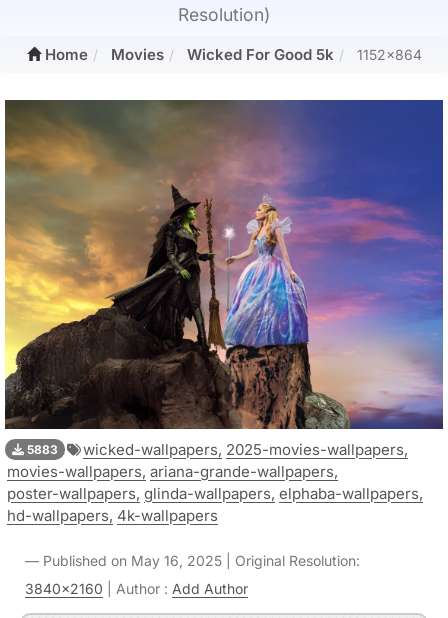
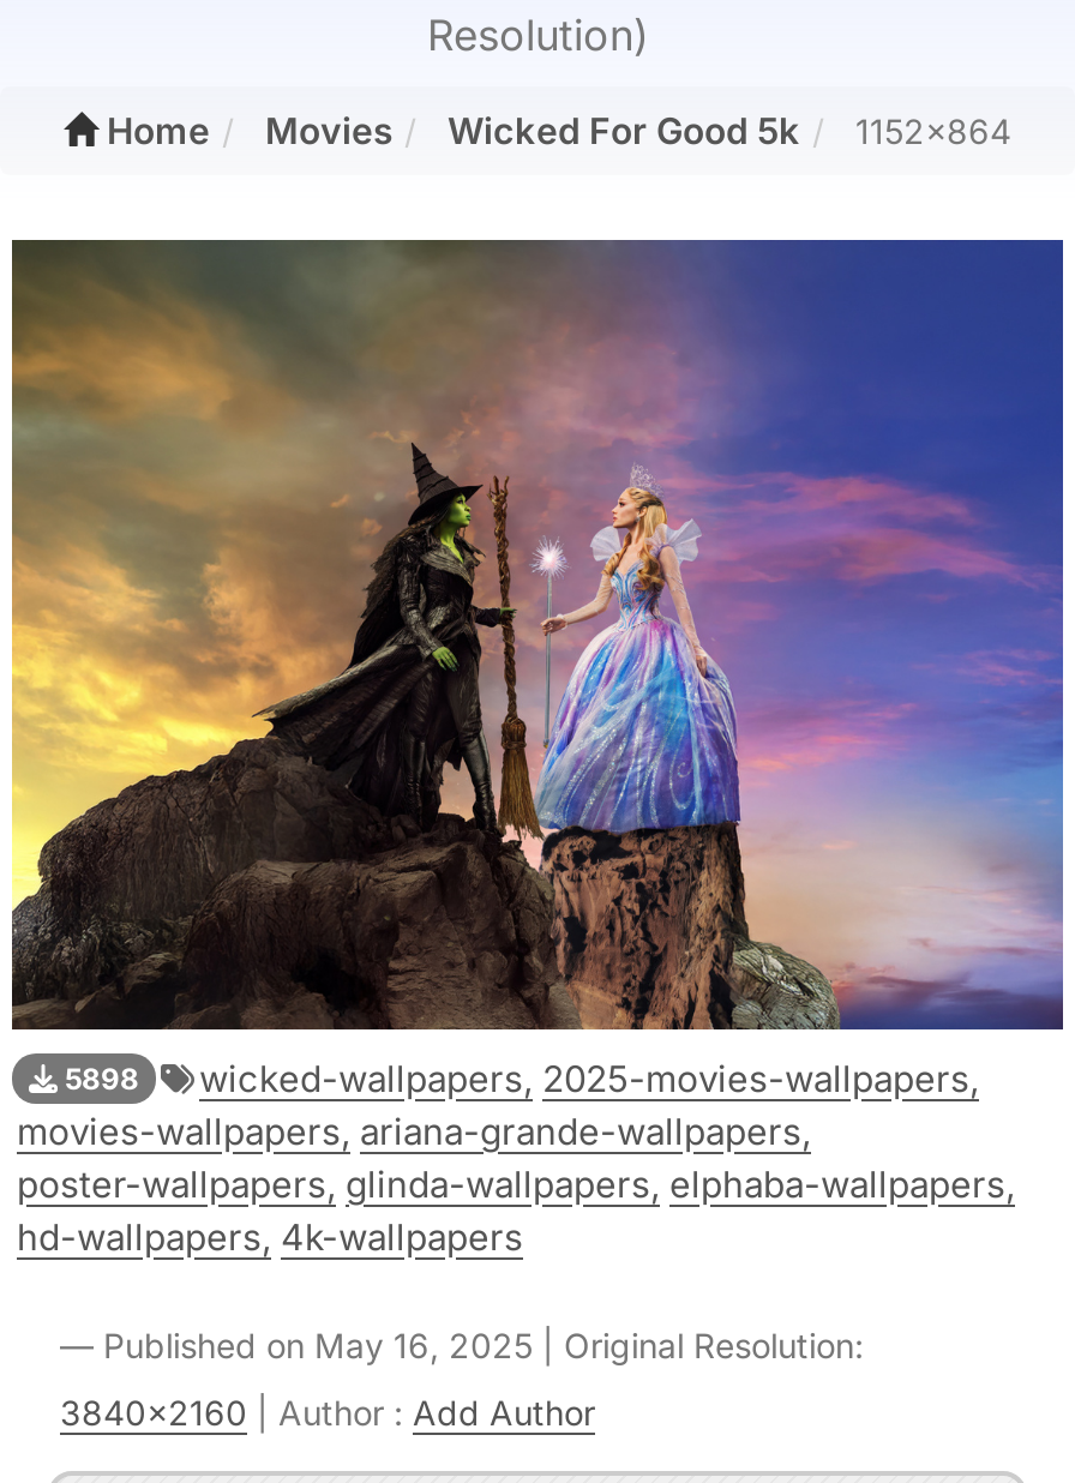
[24,439,408,458] 5883 wicked-wallpapers, 2025-movies-wallpapers, -> [58,1055,979,1100] 5898 wicked-wallpapers, 2025-movies-wallpapers,

